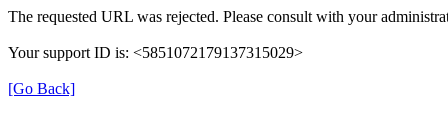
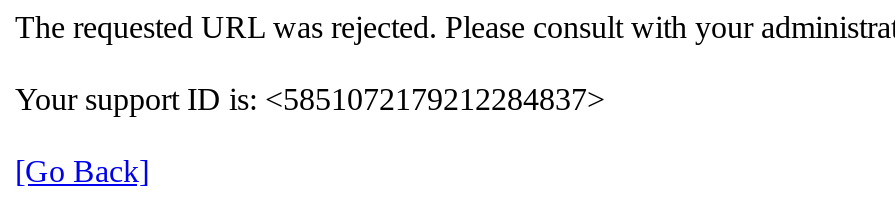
[8,44,303,61] Your support ID is: <5851072179137315029> -> [15,82,605,116] Your support ID is: <5851072179212284837>

